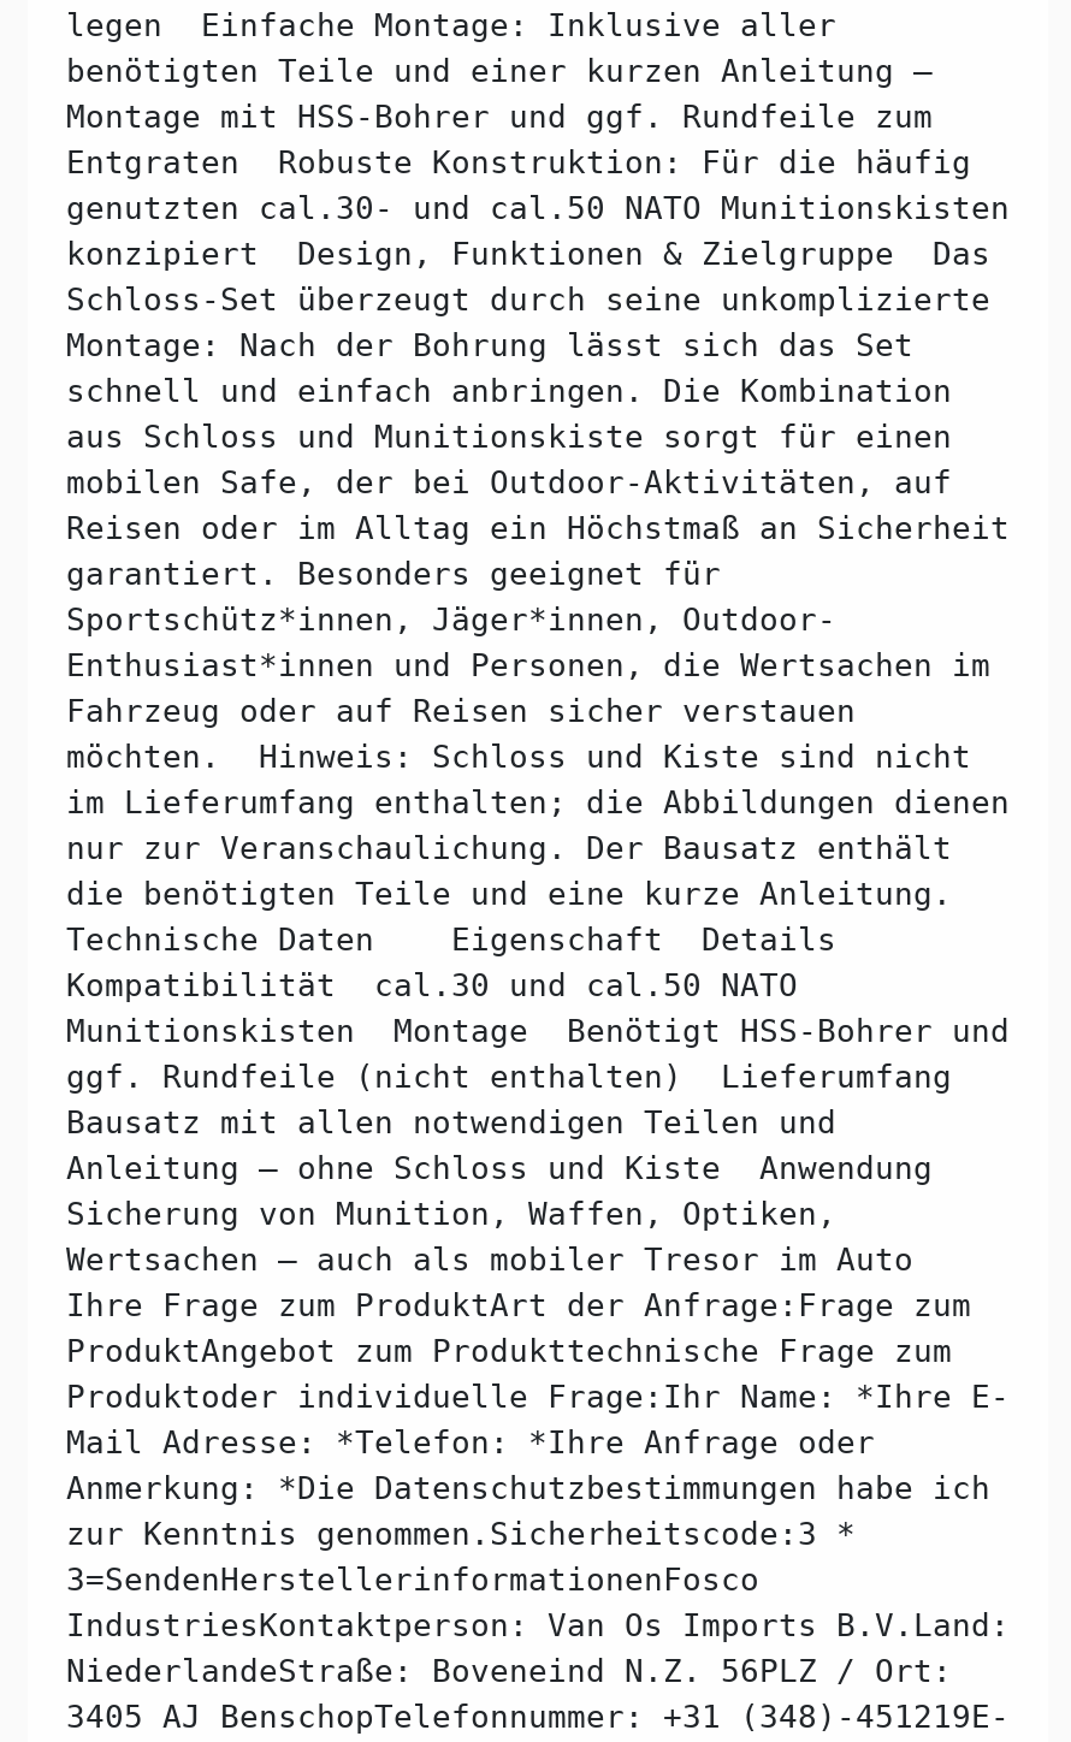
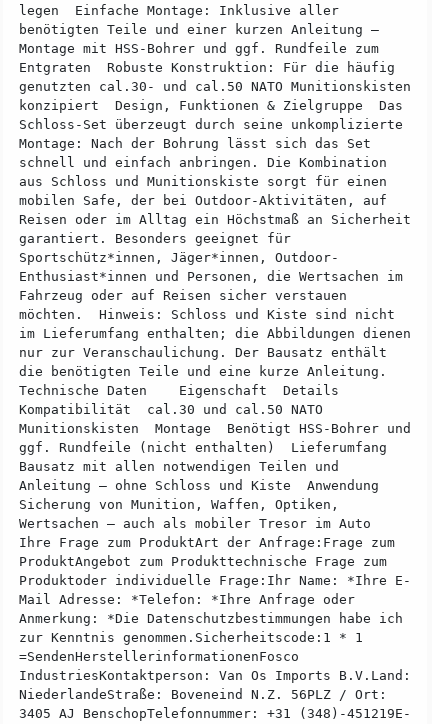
[66,1516,856,1598] zur Kenntnis genommen.Sicherheitscode:3 * | 3=SendenHerstellerinformationenFosco -> [19,630,363,664] zur Kenntnis genommen.Sicherheitscode:1 * 1 | =SendenHerstellerinformationenFosco

